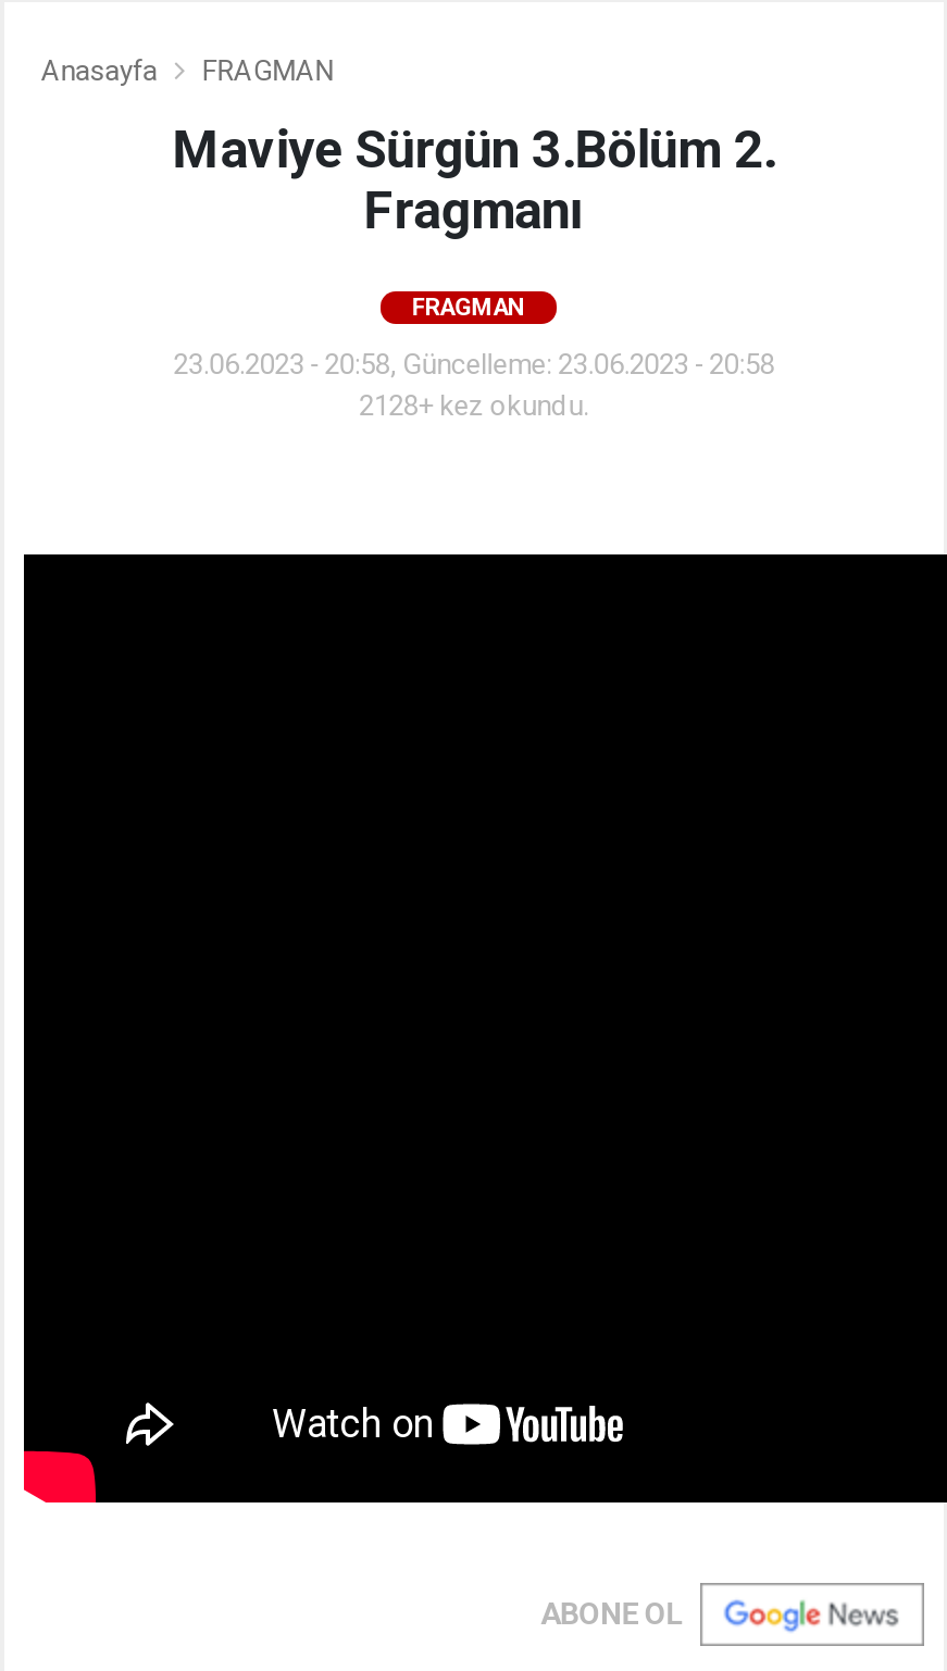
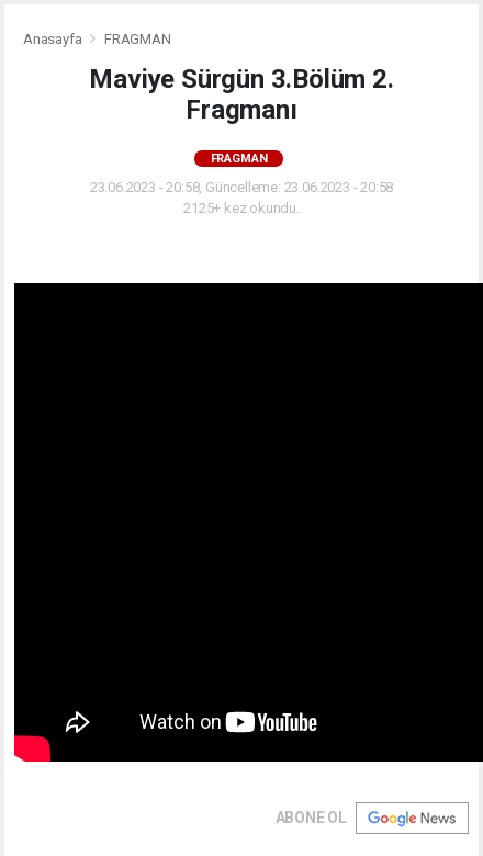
[359,389,589,421] 2128+ kez okundu. -> [183,200,300,216] 2125+ kez okundu.

